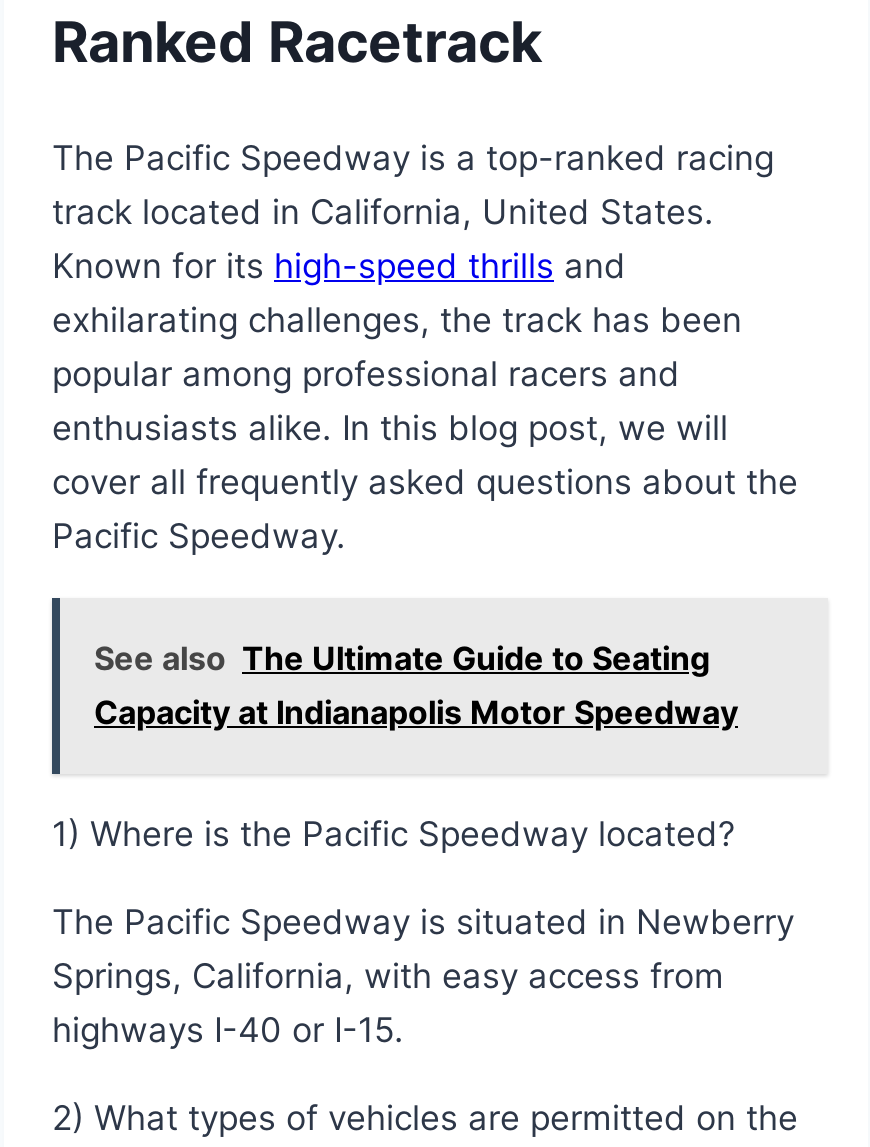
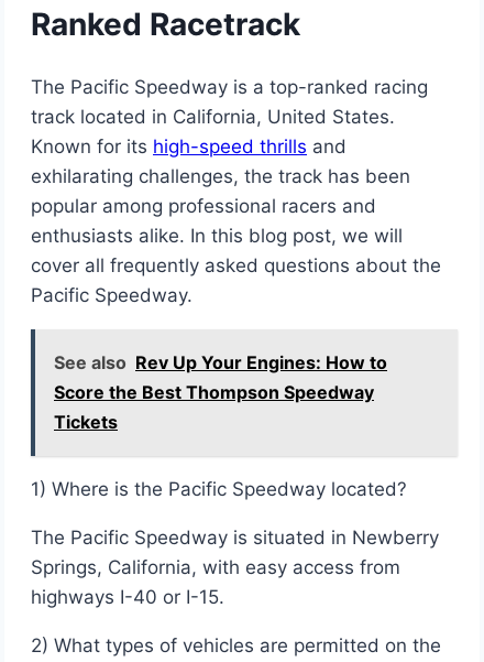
[94,637,738,731] See also The Ultimate Guide to Seating | Capacity at Indianapolis Motor Speedway -> [54,351,387,433] See also Rev Up Your Engines: How to | Score the Best Thompson Speedway | Tickets

